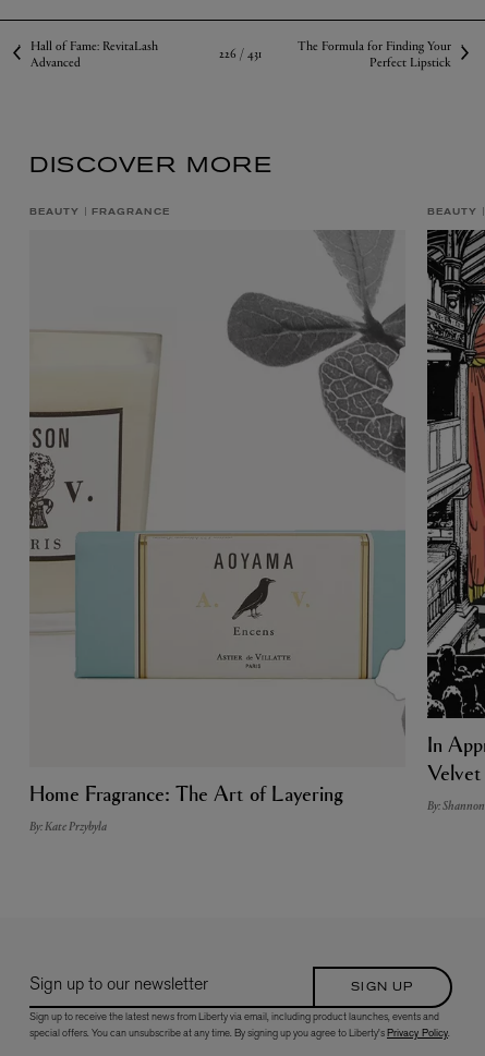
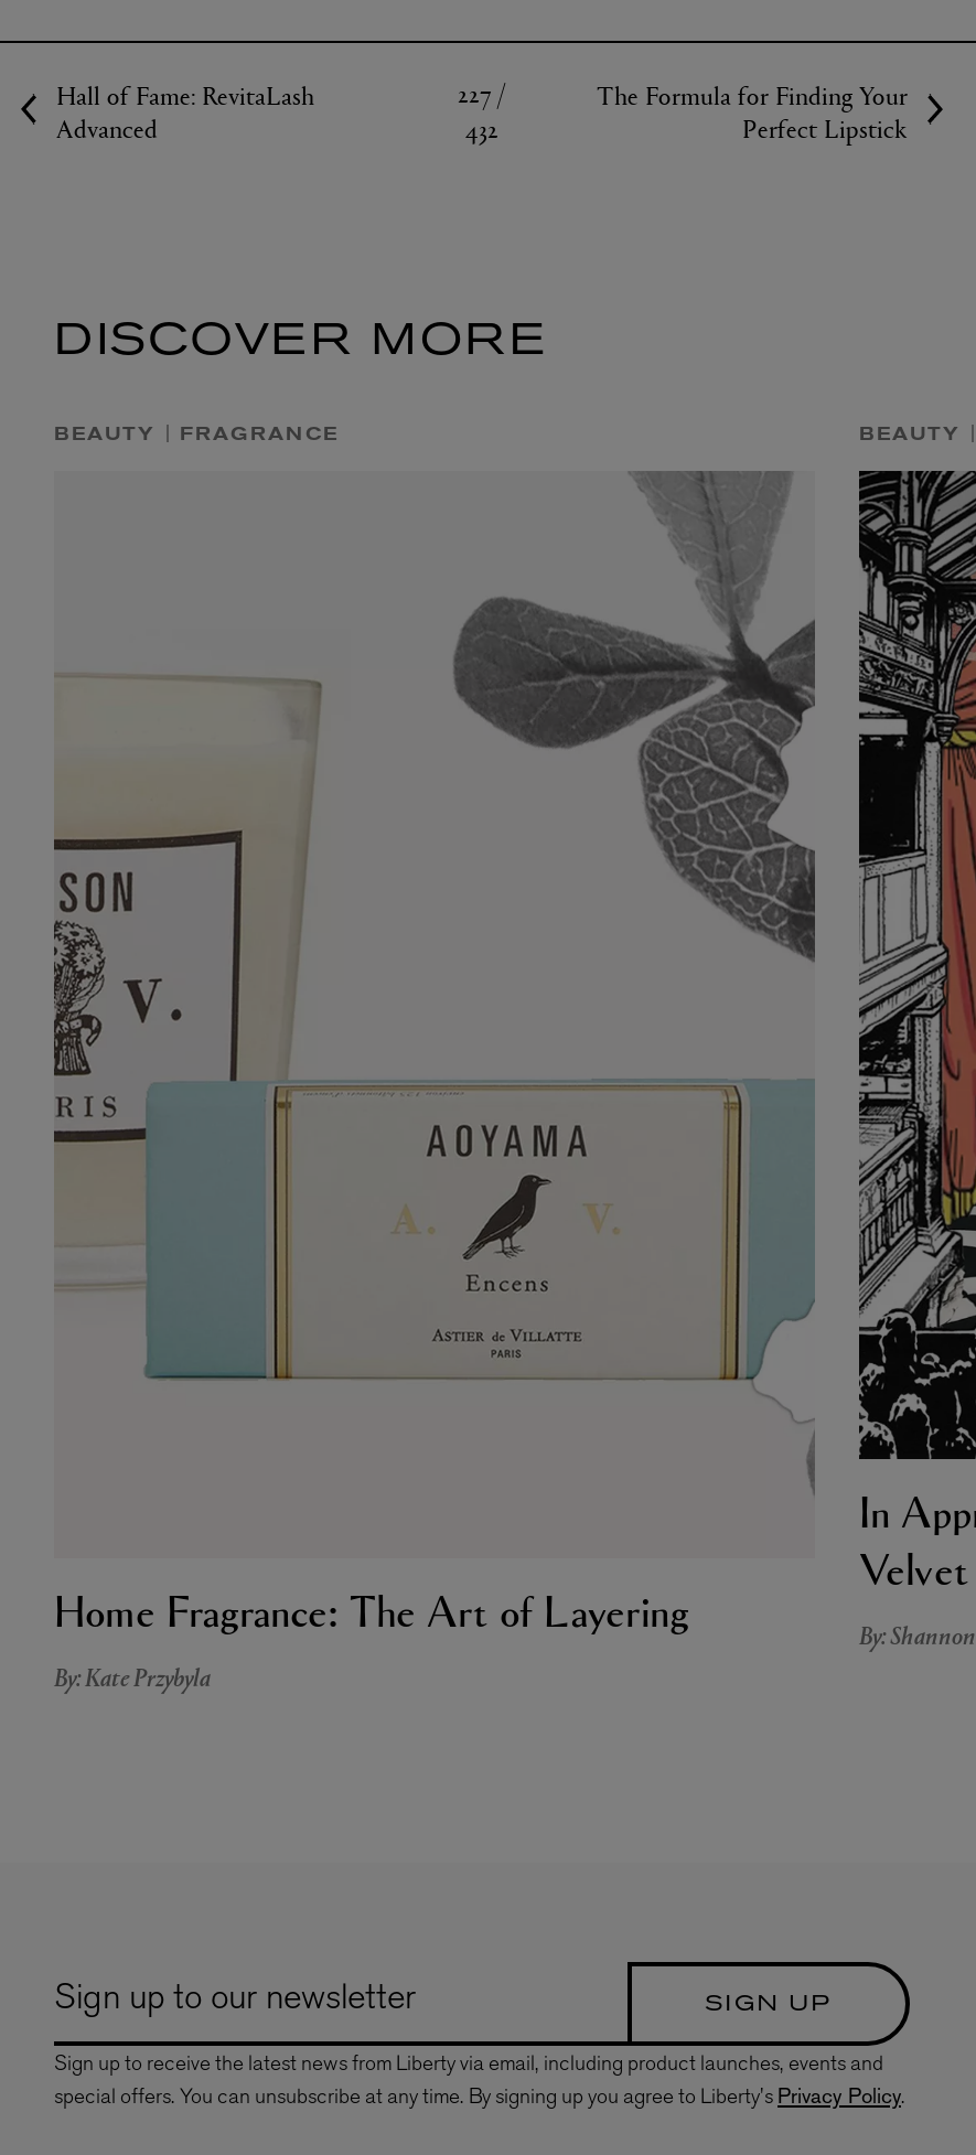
[220,43,262,62] 226 / 431 -> [458,73,506,146] 227 / | 432

